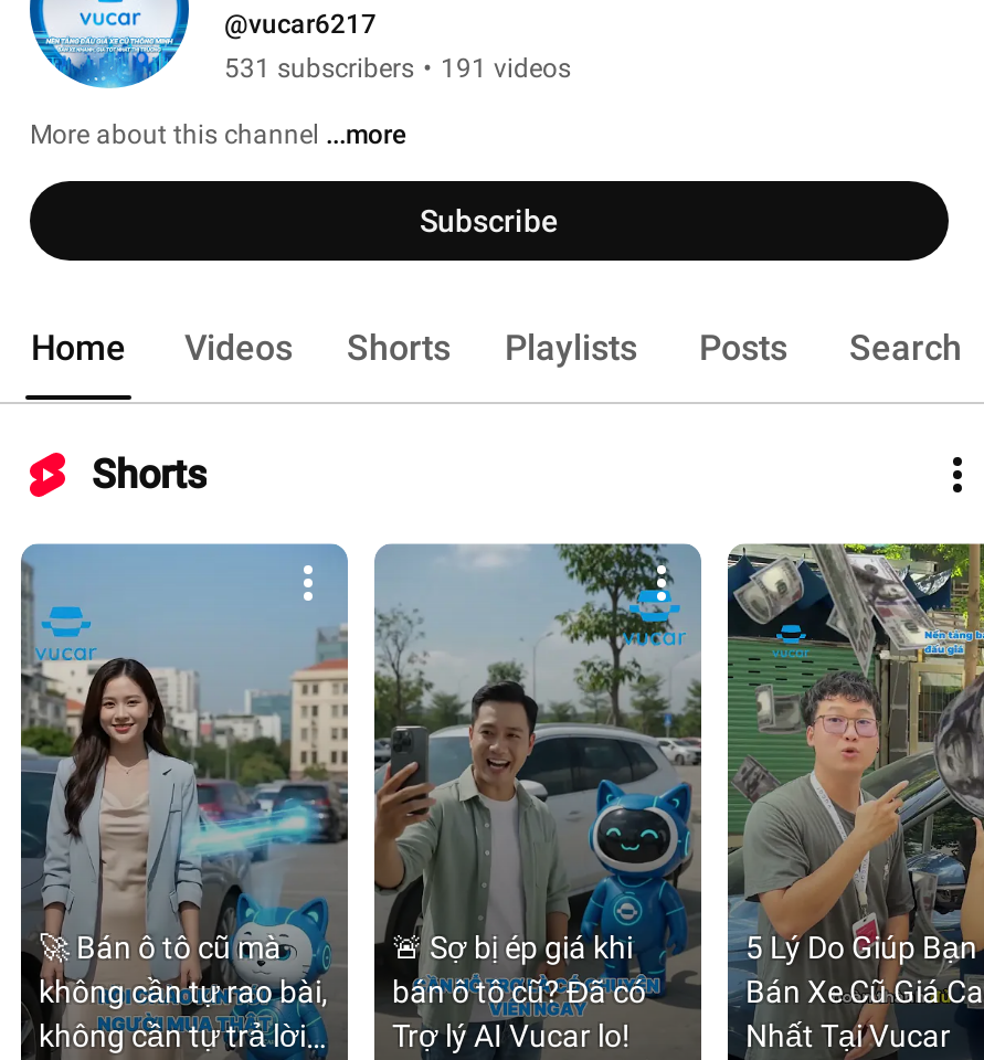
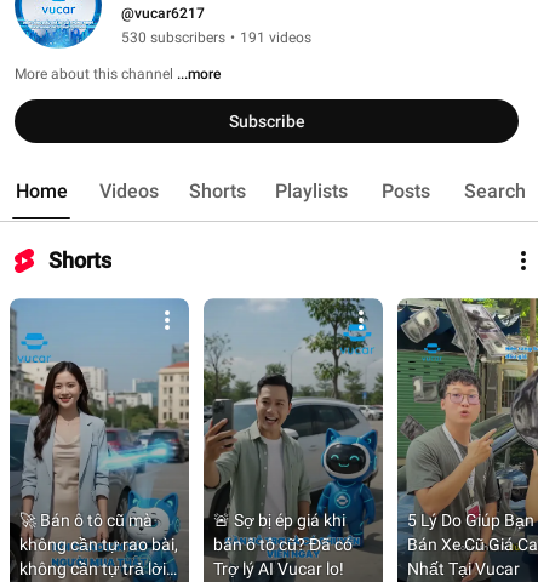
[224,53,571,84] 531 subscribers • 191 videos -> [121,29,311,46] 530 subscribers • 191 videos

